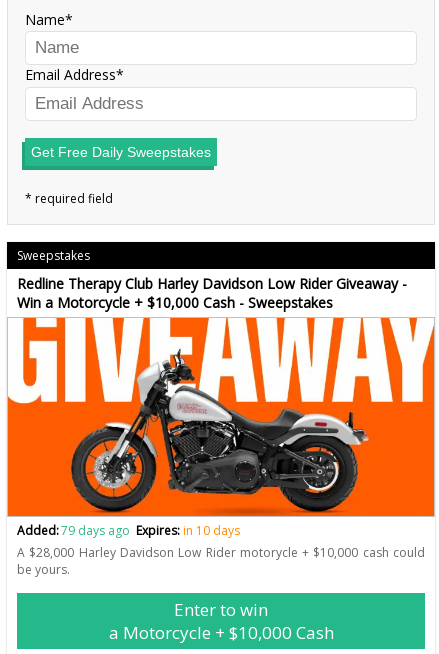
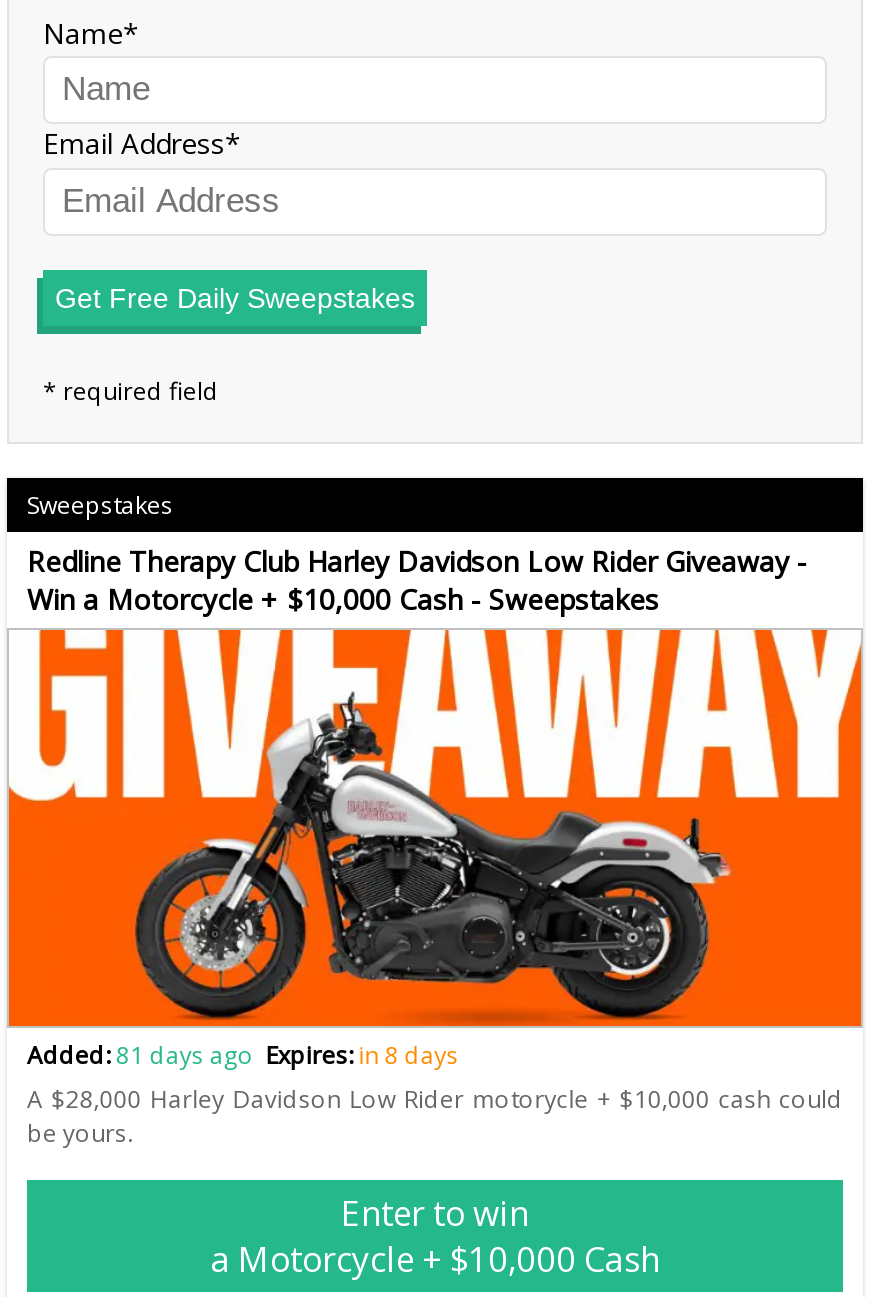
[17,522,240,539] Added: 79 days ago Expires: in 10 days -> [27,1038,459,1072] Added: 81 days ago Expires: in 8 days

